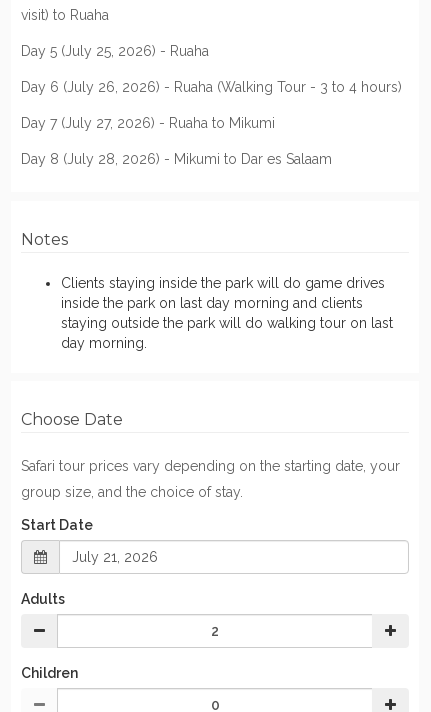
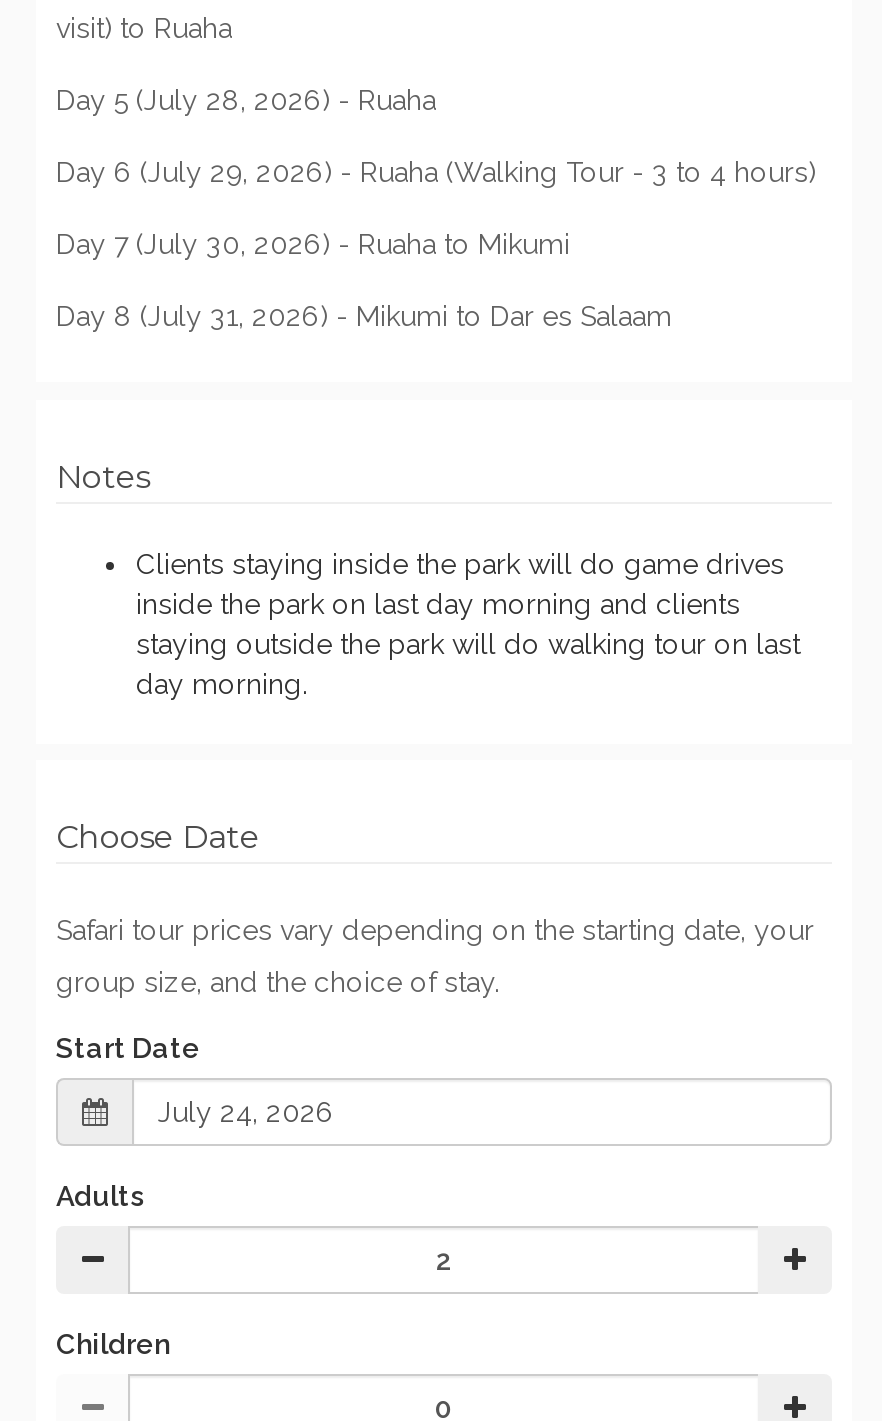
[21,43,209,59] Day 5 (July 25, 2026) - Ruaha -> [56,85,436,117] Day 5 (July 28, 2026) - Ruaha
[21,79,402,95] Day 6 (July 26, 2026) - Ruaha (Walking Tour - 3 to 4 hours) -> [56,157,816,189] Day 6 (July 29, 2026) - Ruaha (Walking Tour - 3 to 4 hours)
[21,115,275,131] Day 7 (July 27, 2026) - Ruaha to Mikumi -> [56,229,570,261] Day 7 (July 30, 2026) - Ruaha to Mikumi
[21,151,332,167] Day 8 (July 28, 2026) - Mikumi to Dar es Salaam -> [56,301,672,333] Day 8 (July 31, 2026) - Mikumi to Dar es Salaam

